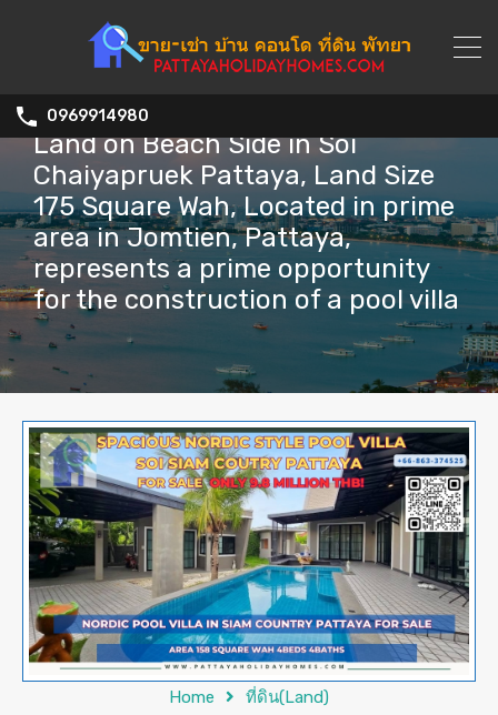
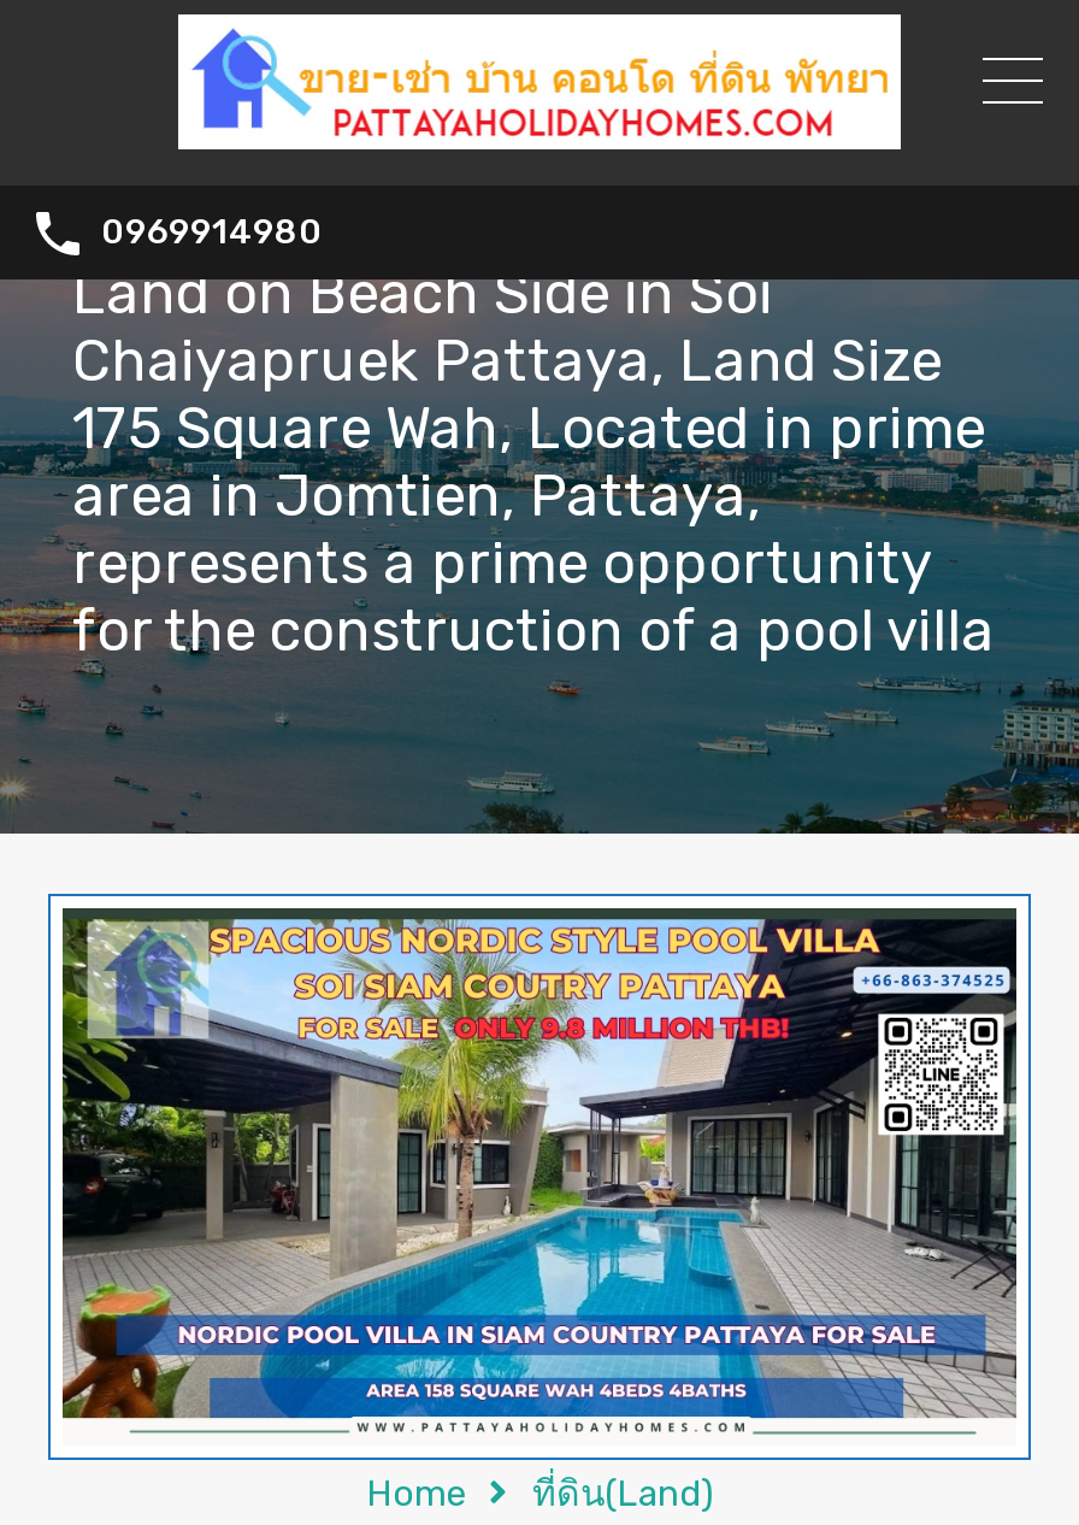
[82,16,416,78] [image] -> [176,12,903,152] [image]

